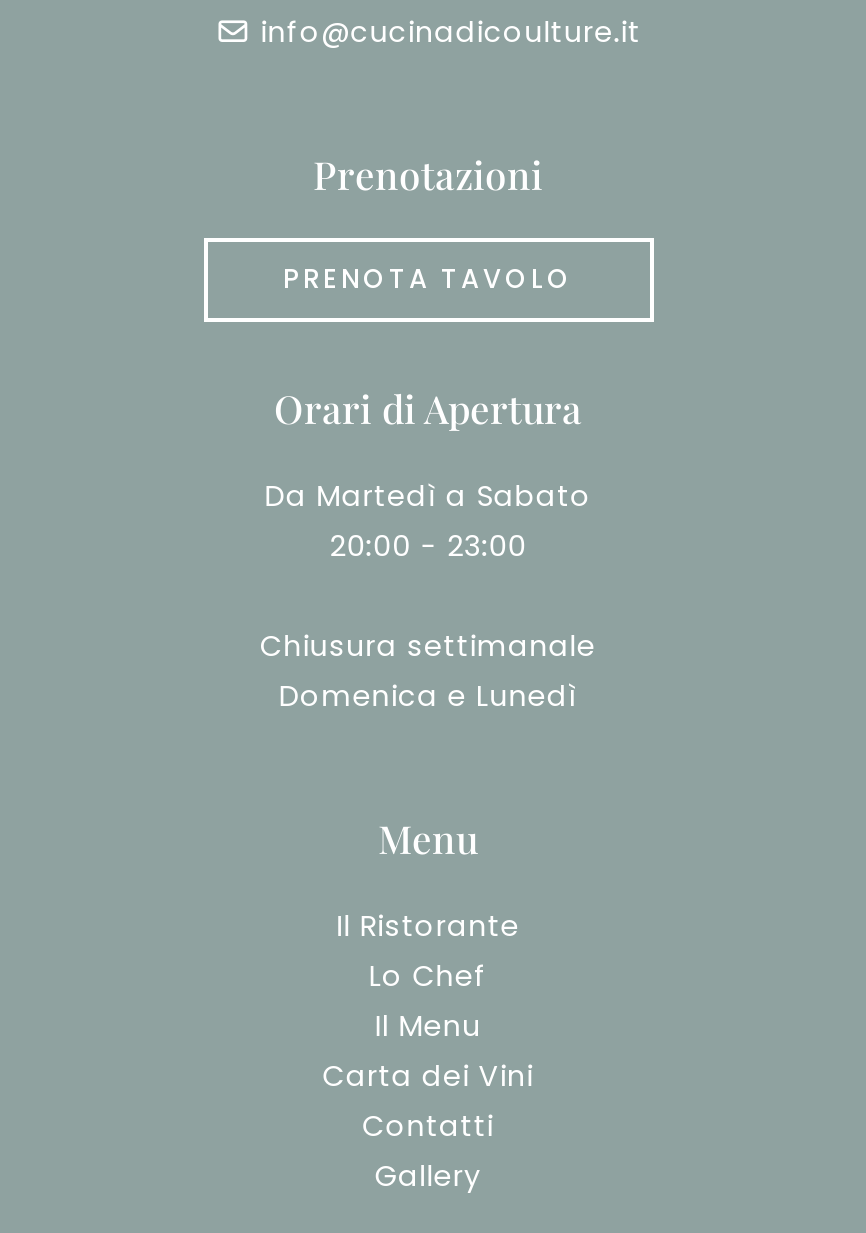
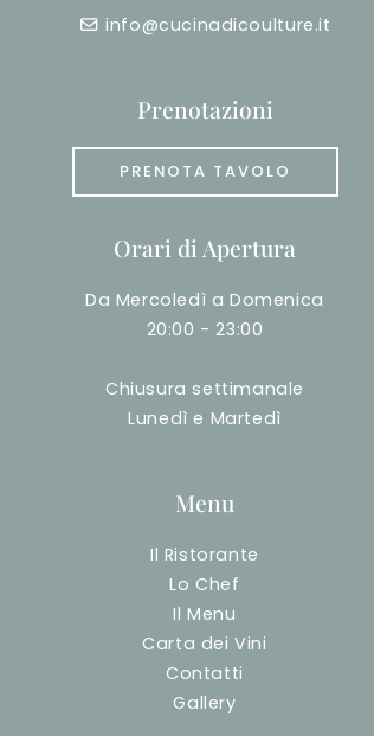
[265,476,591,516] Da Martedì a Sabato -> [85,288,324,312] Da Mercoledì a Domenica
[279,676,577,716] Domenica e Lunedì -> [128,406,281,430] Lunedì e Martedì

